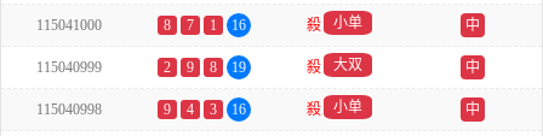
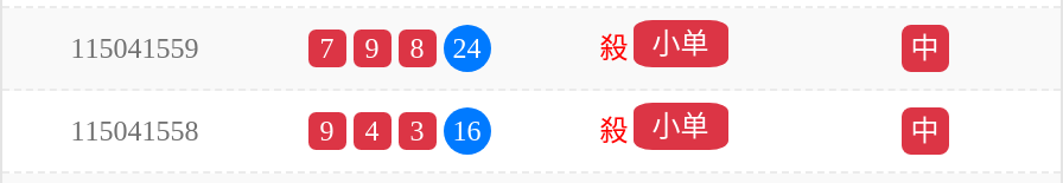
[36,17,102,34] 115041000 -> [71,32,379,65] 115041559 | 7 | 9
[186,17,246,34] 7 | 1 | 16 -> [453,32,481,65] 24
[36,57,480,118] 115040999 | 2 | 9 | 8 | 19 | 殺 | 大双 | 中 | 115040998 -> [71,115,199,148] 115041558

